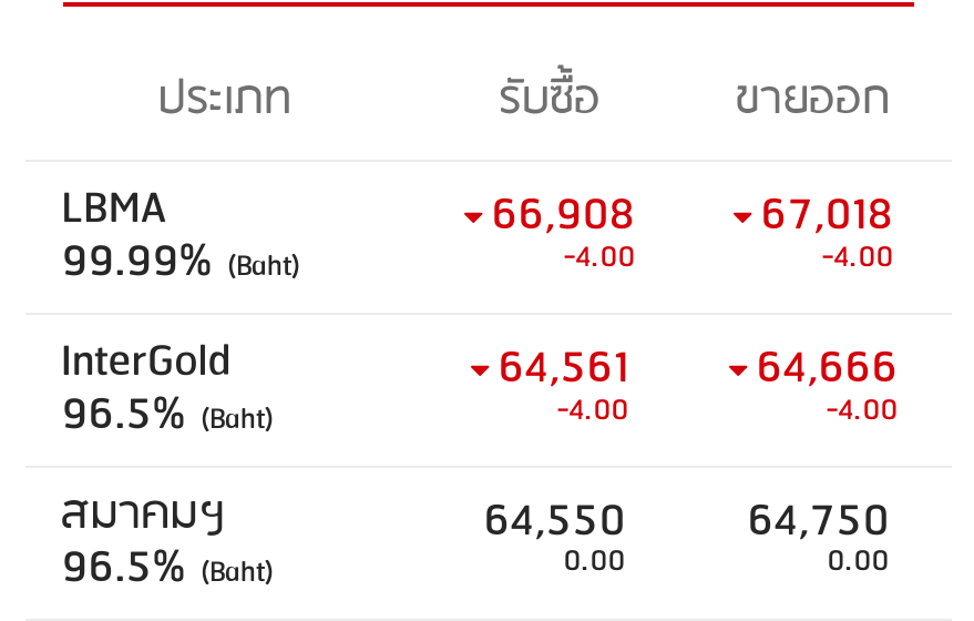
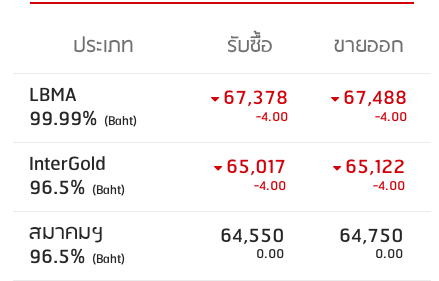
[491,177,635,254] 66,908 -> [223,81,288,116] 67,378
[760,177,893,254] 67,018 -> [342,81,406,116] 67,488
[498,330,628,407] 64,561 -> [225,150,285,185] 65,017
[756,330,898,407] 64,666 -> [344,150,404,185] 65,122

